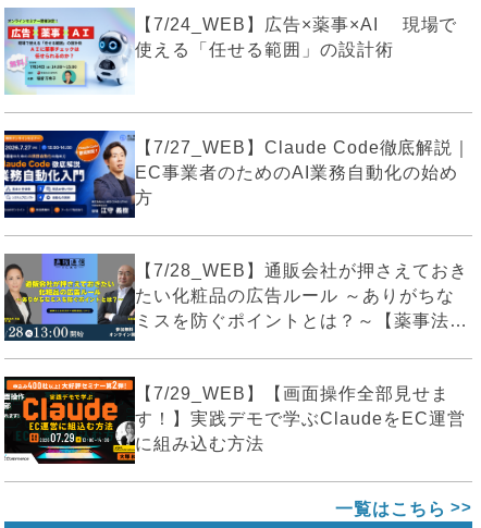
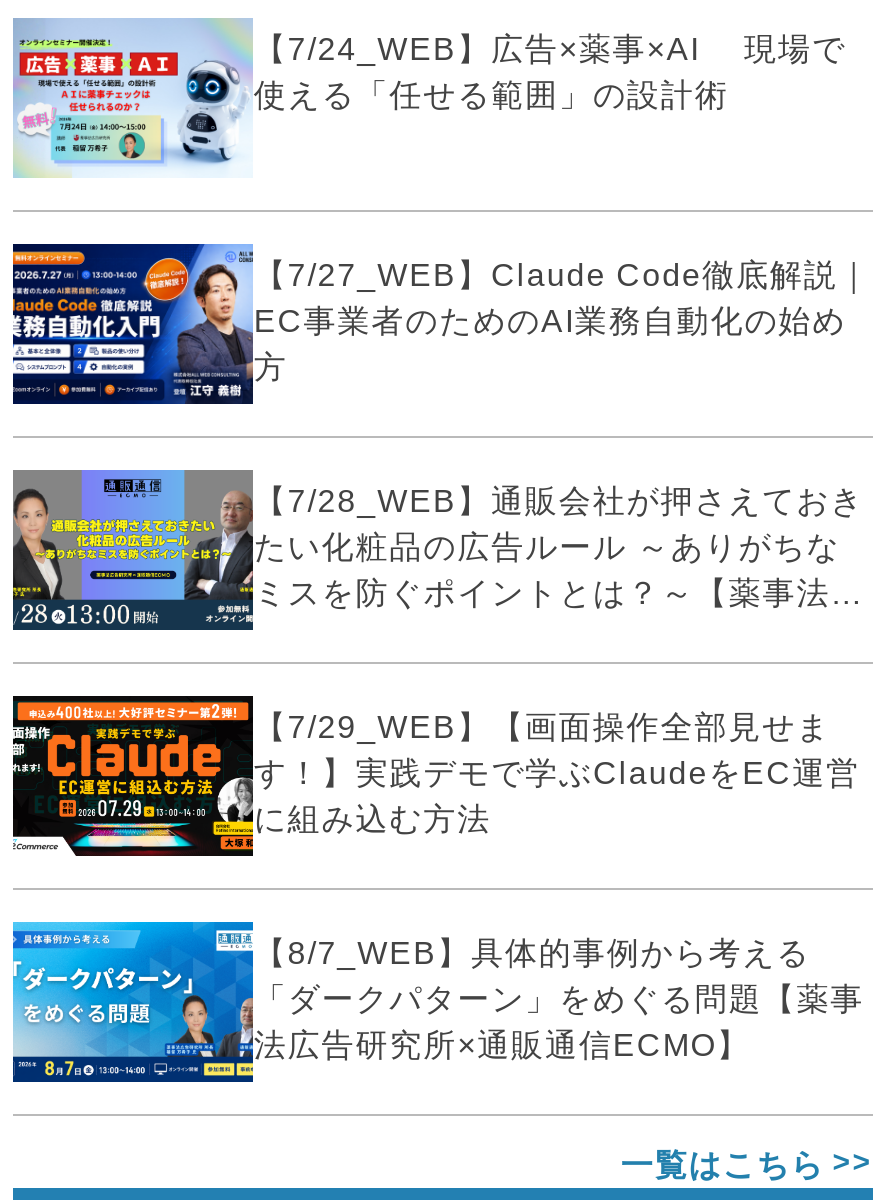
none -> [11,920,864,1084] [image] | 【8/7_WEB】具体的事例から考える | 「ダークパターン」をめぐる問題【薬事 | 法広告研究所×通販通信ECMO】

